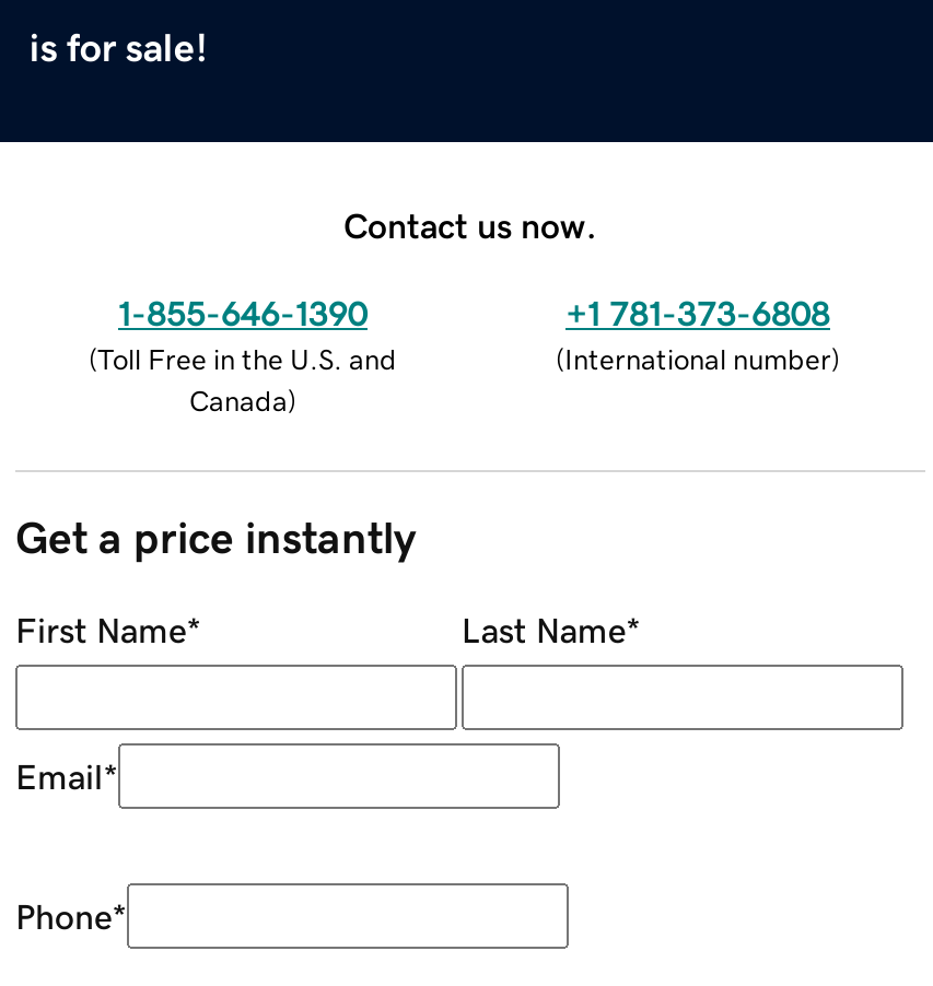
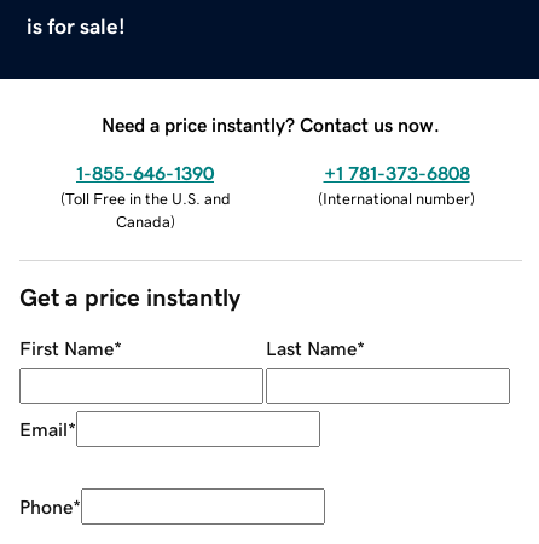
[343,207,597,242] Contact us now. -> [102,114,440,134] Need a price instantly? Contact us now.

